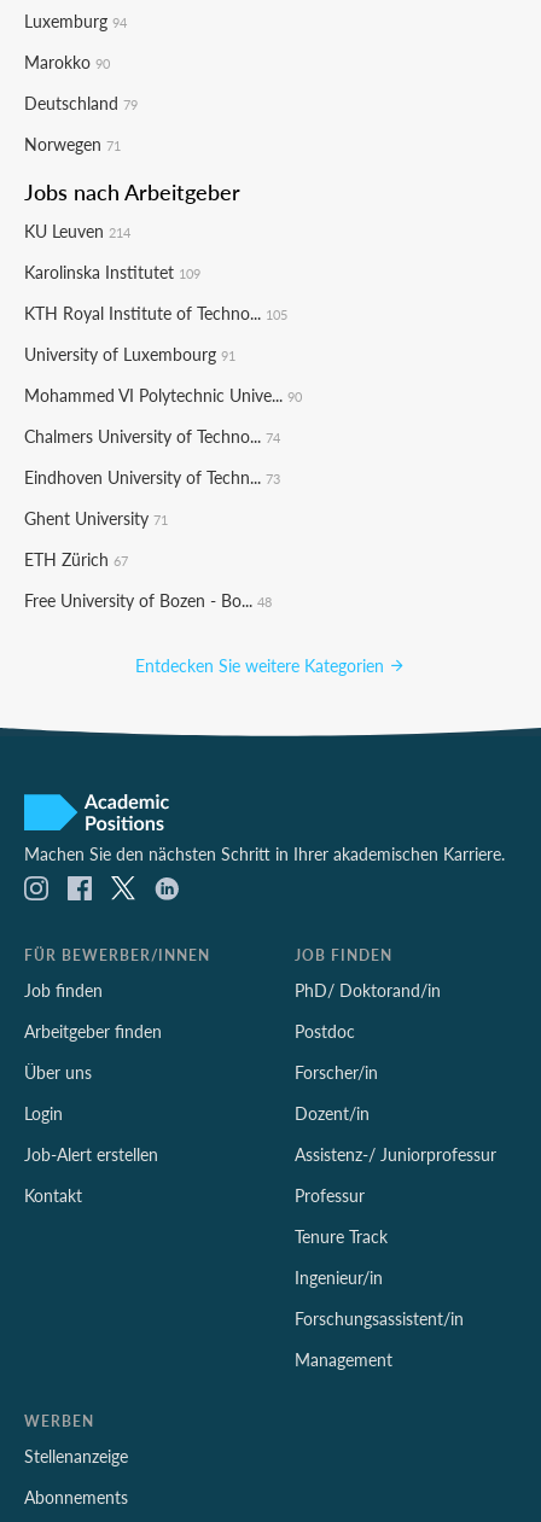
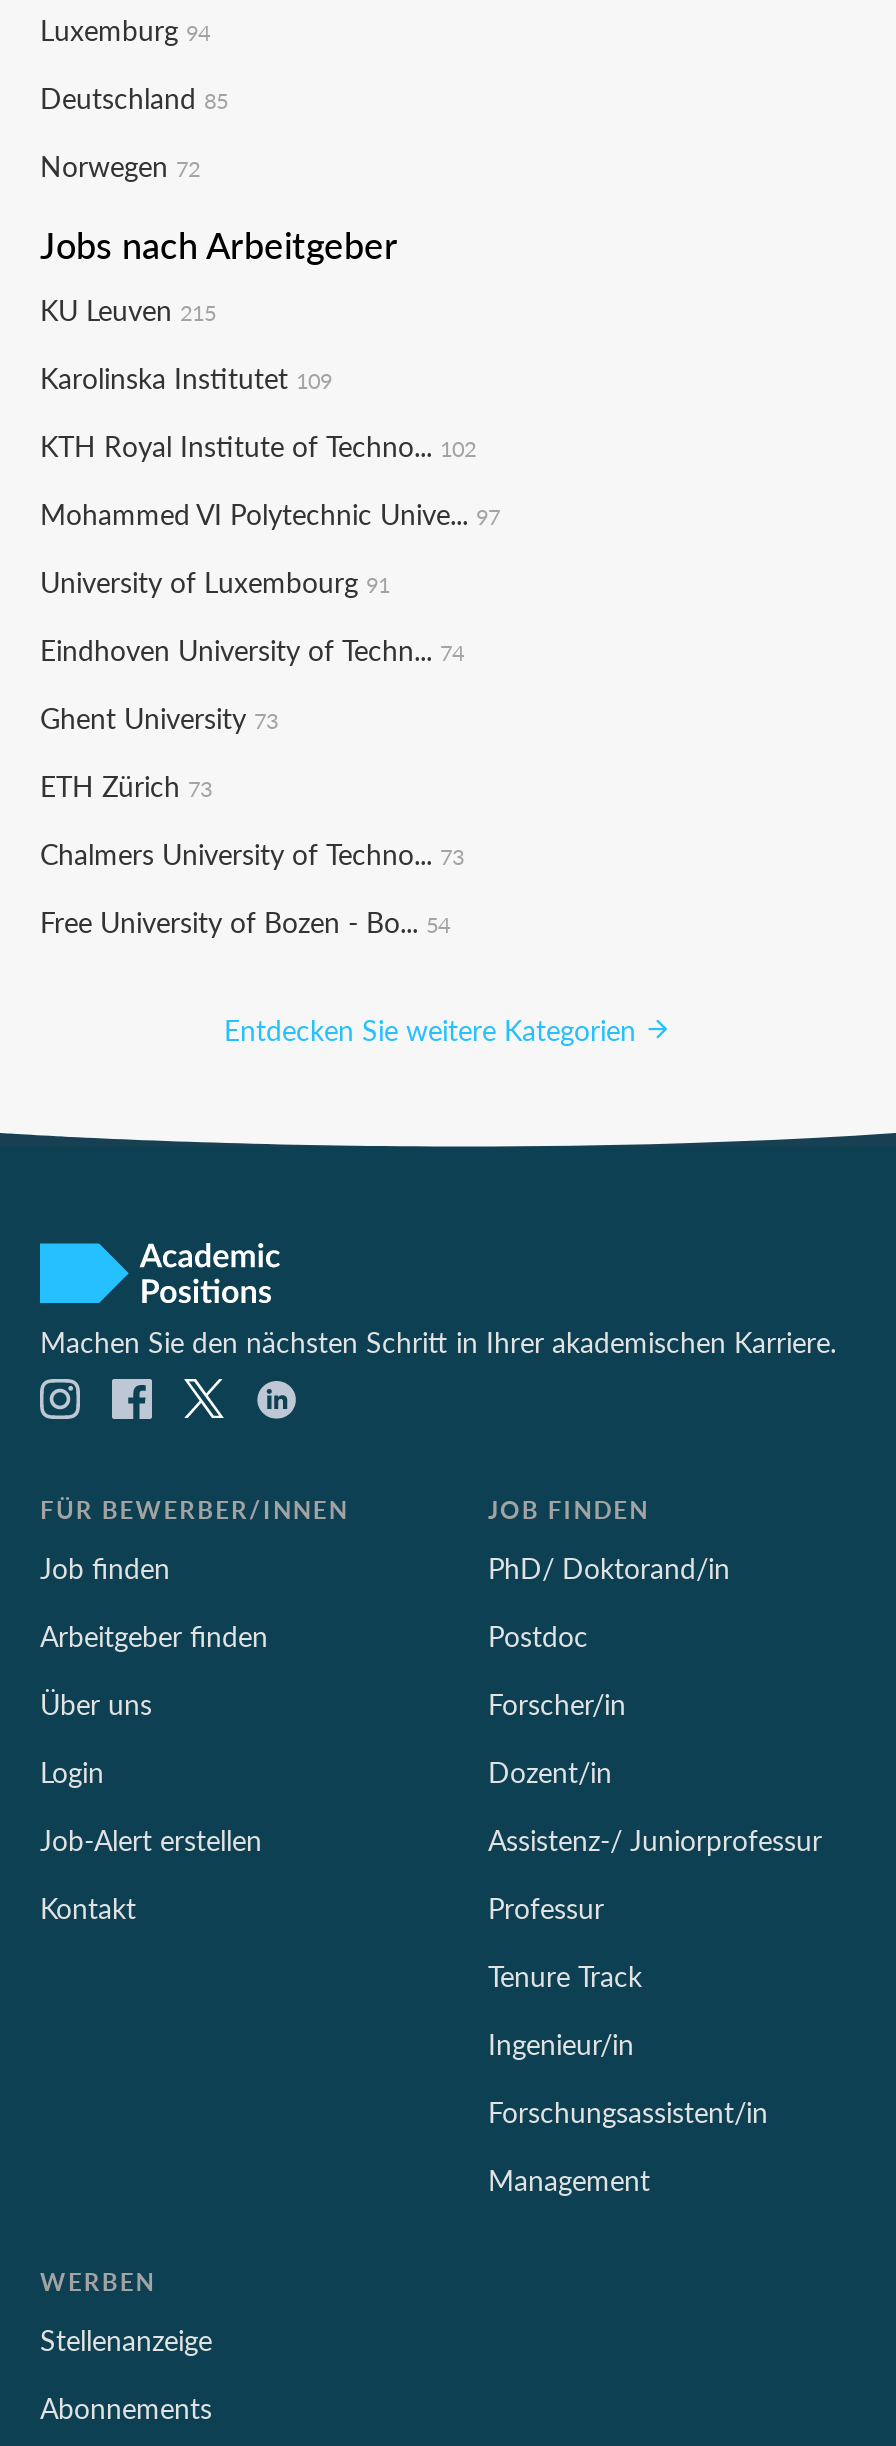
[24,49,138,156] Marokko 90 | Deutschland 79 | Norwegen 71 -> [40,77,228,185] Deutschland 85 | Norwegen 72
[24,218,130,243] KU Leuven 214 -> [40,289,216,329] KU Leuven 215
[24,301,287,325] KTH Royal Institute of Techno... 105 -> [40,425,500,533] KTH Royal Institute of Techno... 102 | Mohammed VI Polytechnic Unive... 97
[24,383,302,612] Mohammed VI Polytechnic Unive... 90 | Chalmers University of Techno... 74 | Eindhoven University of Techn... 73 | Ghent University 71 | ETH Zürich 67 | Free University of Bozen - Bo... 48 -> [40,629,464,941] Eindhoven University of Techn... 74 | Ghent University 73 | ETH Zürich 73 | Chalmers University of Techno... 73 | Free University of Bozen - Bo... 54

